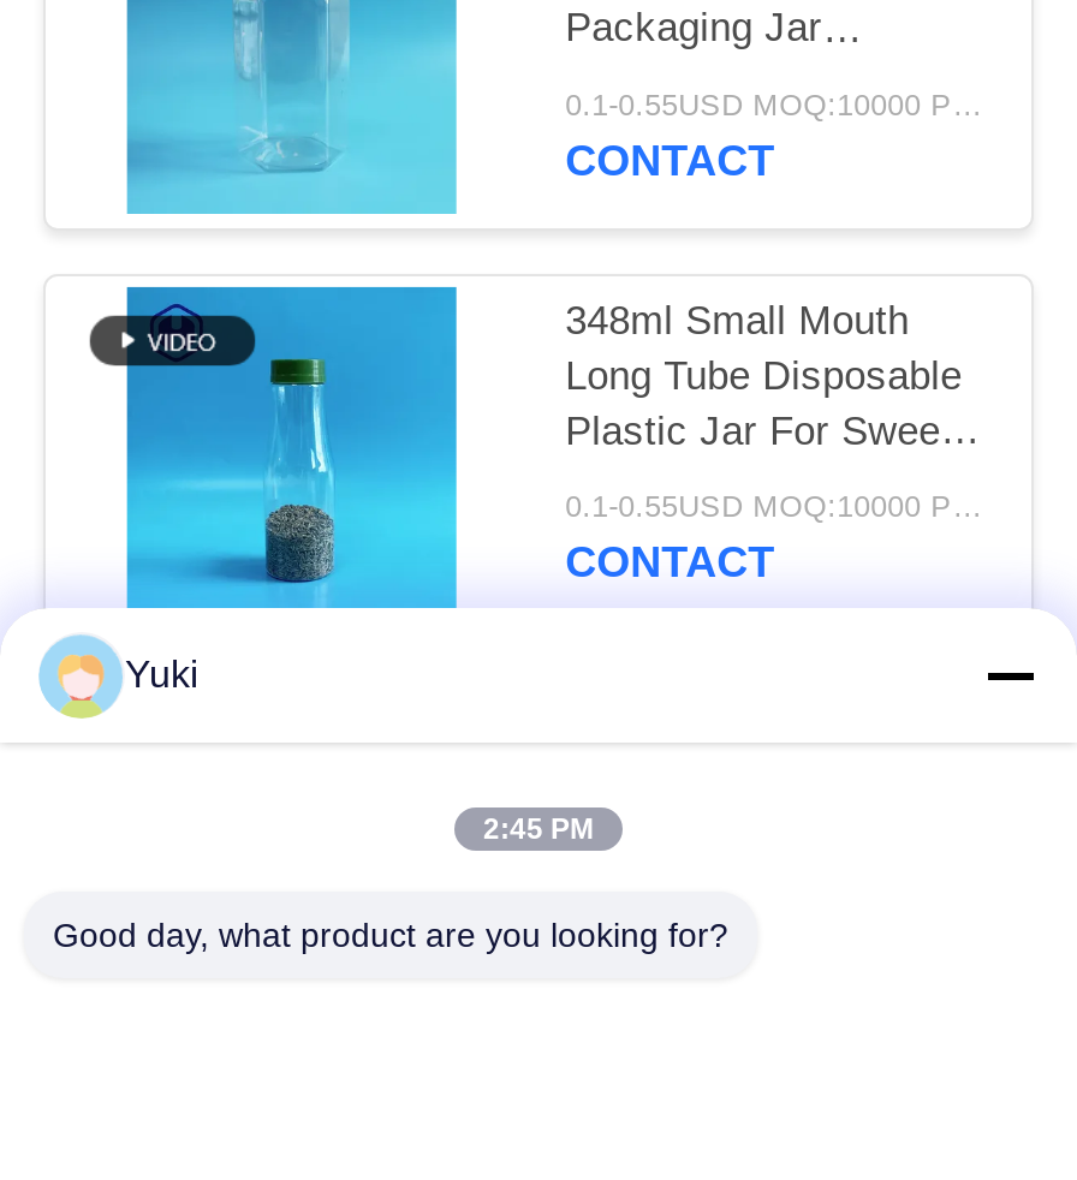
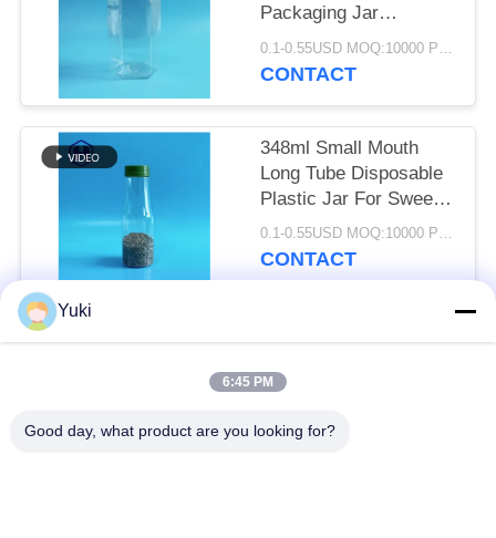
[483,812,594,846] 2:45 PM -> [223,374,273,390] 6:45 PM

